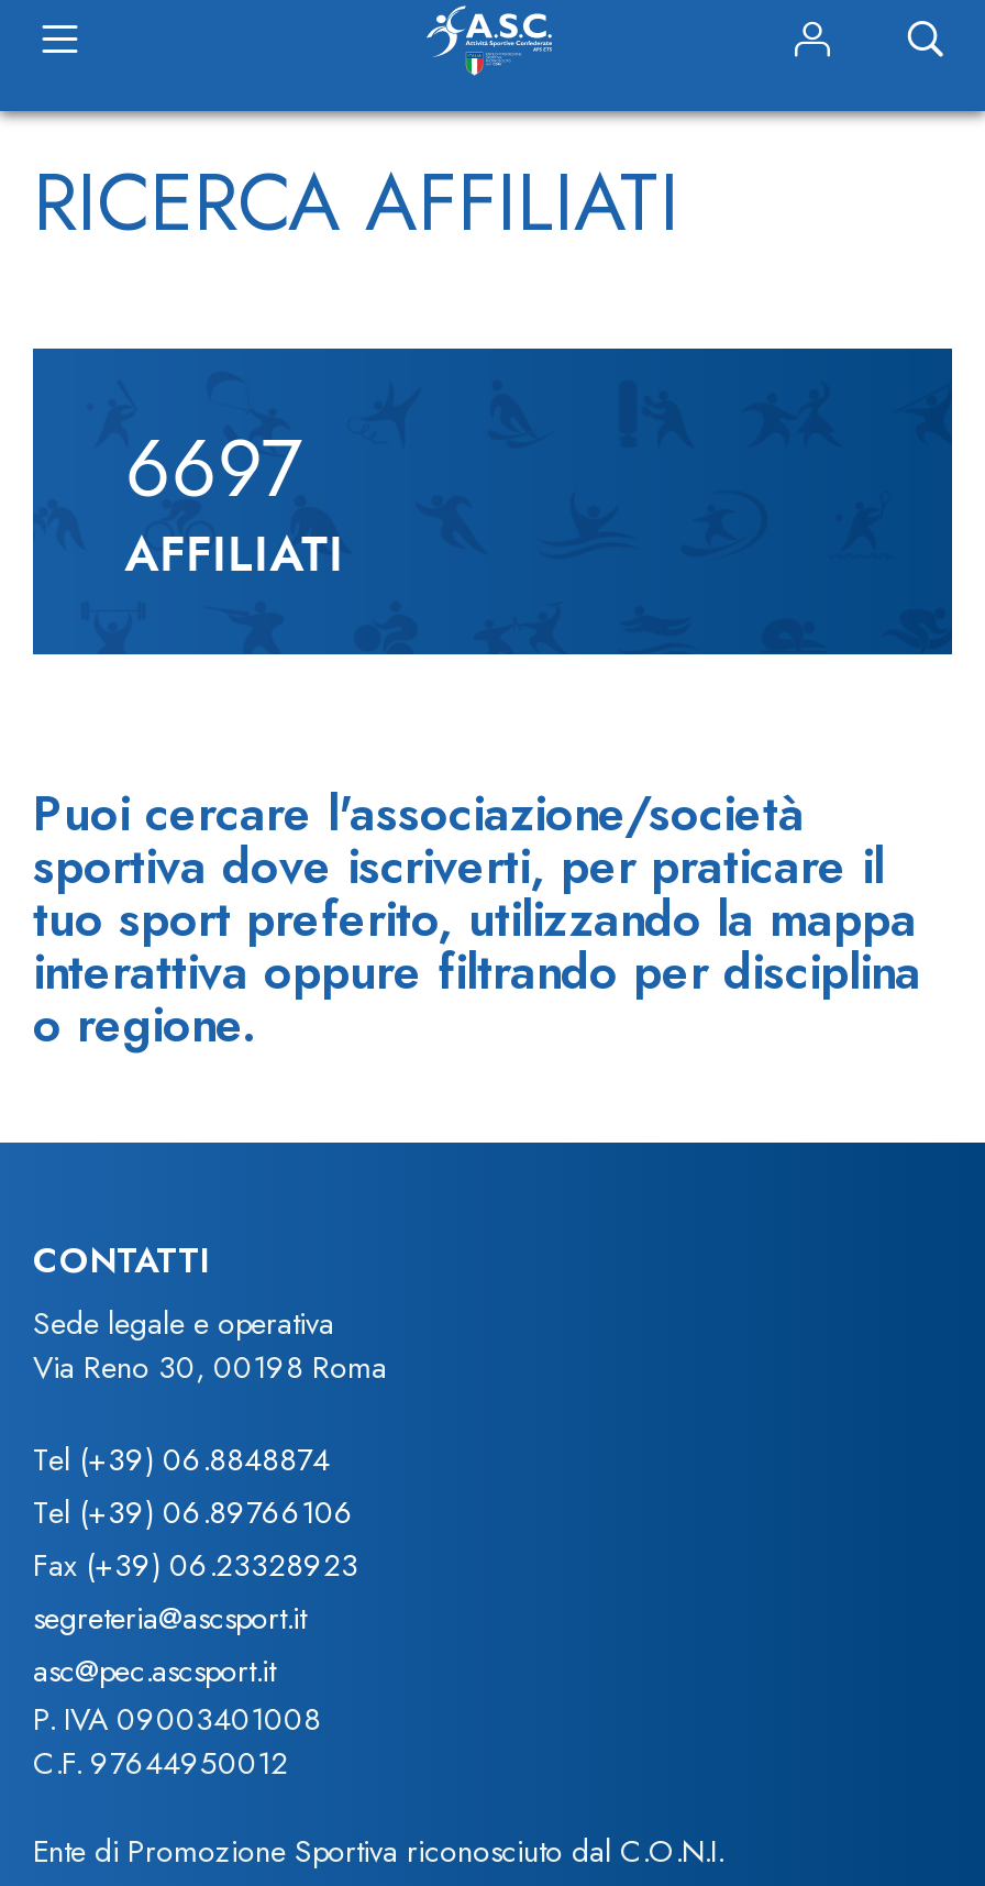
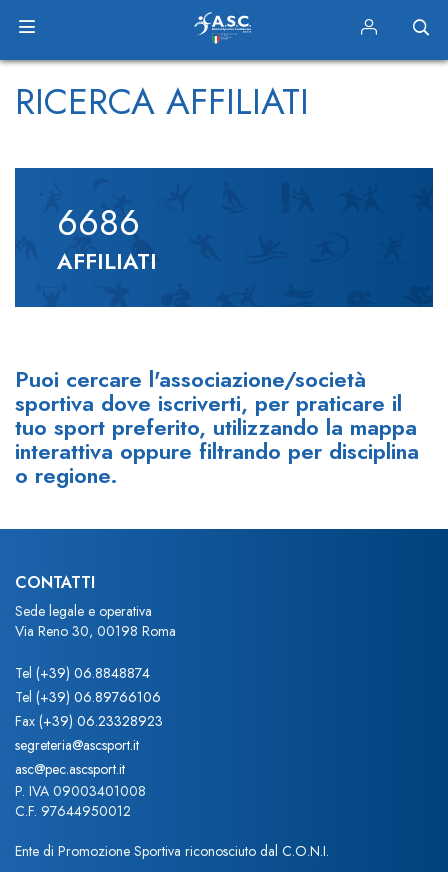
[125,411,303,528] 6697 -> [57,196,140,249] 6686

